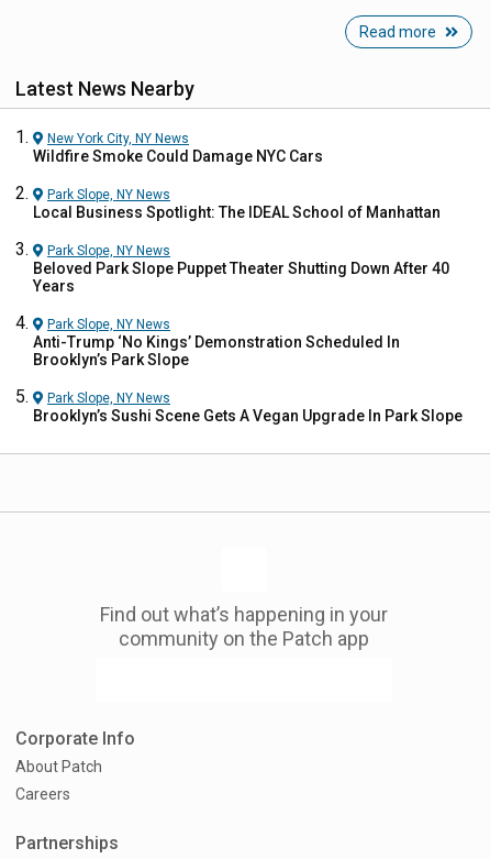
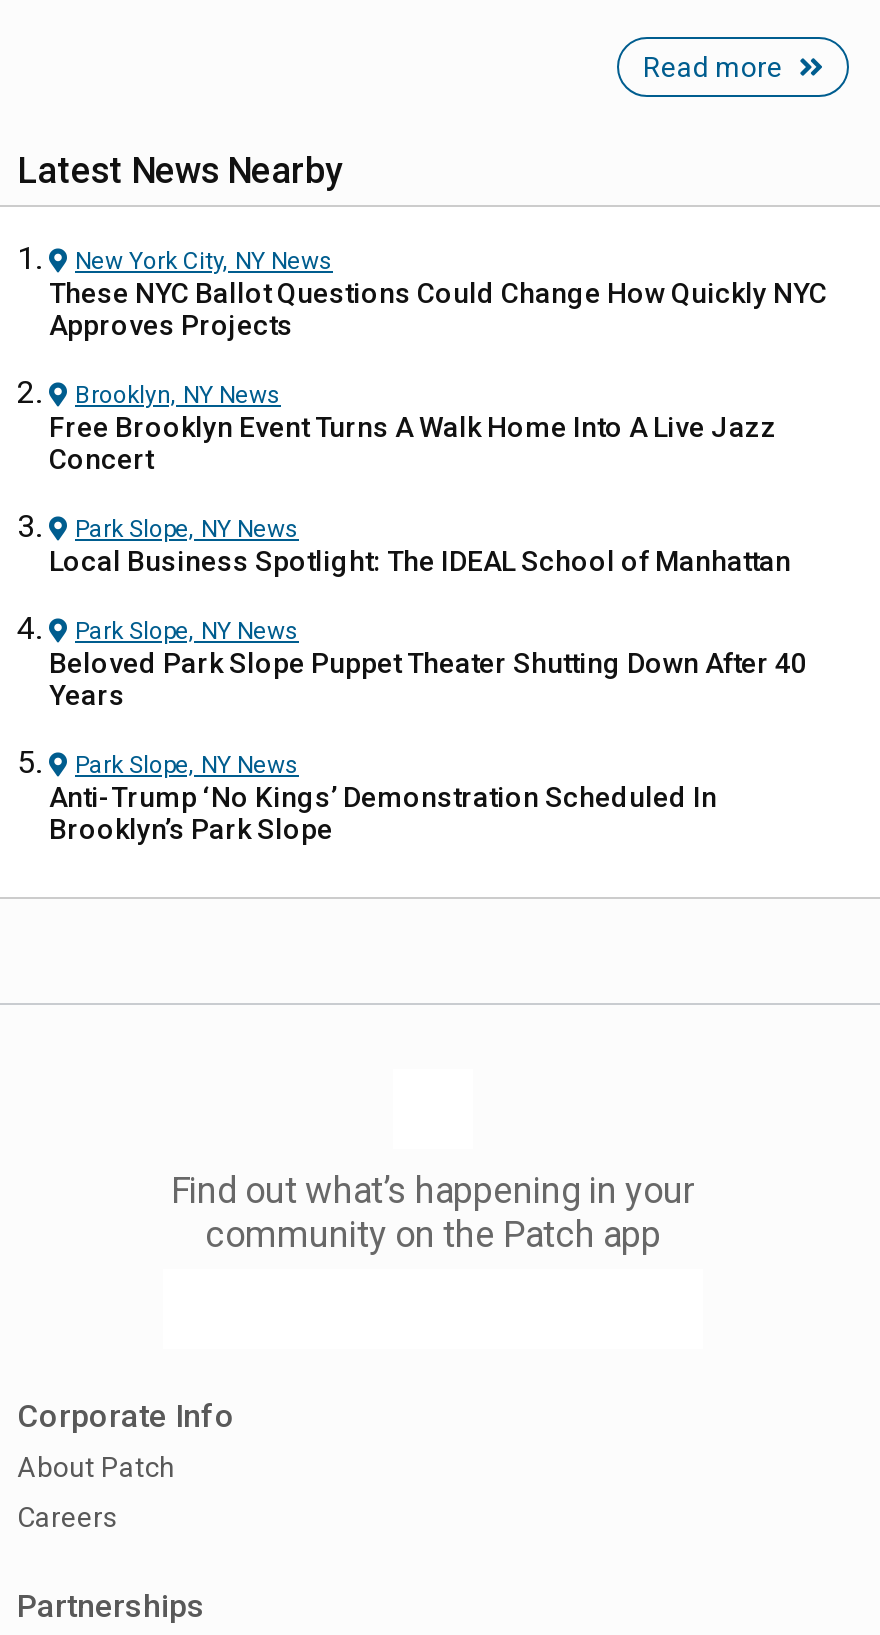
[33,147,323,165] Wildfire Smoke Could Damage NYC Cars -> [49,277,827,475] These NYC Ballot Questions Could Change How Quickly NYC | Approves Projects | Brooklyn, NY News | Free Brooklyn Event Turns A Walk Home Into A Live Jazz | Concert
moved [33,187,449,368] -> [49,515,807,845]: Park Slope, NY News | Local Business Spotlight: The IDEAL School of Manhattan | Park Slope, NY News | Beloved Park Slope Puppet Theater Shutting Down After 40 | Years | Park Slope, NY News | Anti-Trump ‘No Kings’ Demonstration Scheduled In | Brooklyn’s Park Slope
[33,390,463,425] Park Slope, NY News | Brooklyn’s Sushi Scene Gets A Vegan Upgrade In Park Slope -> none

